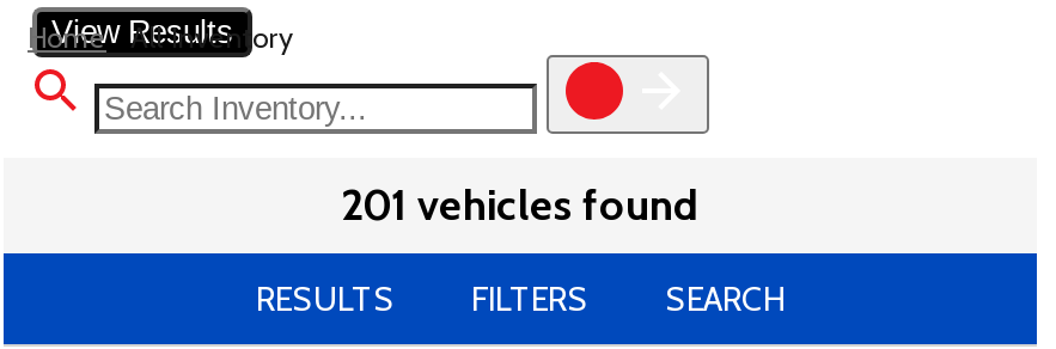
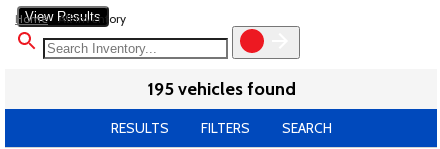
[341,180,700,232] 201 vehicles found -> [146,78,295,100] 195 vehicles found

